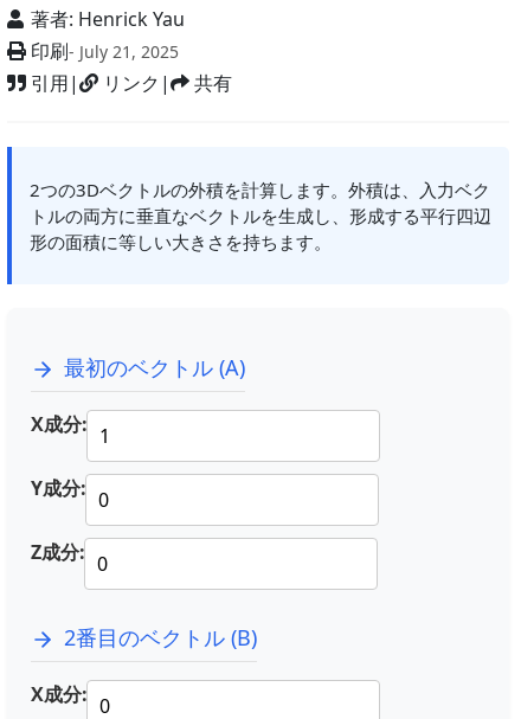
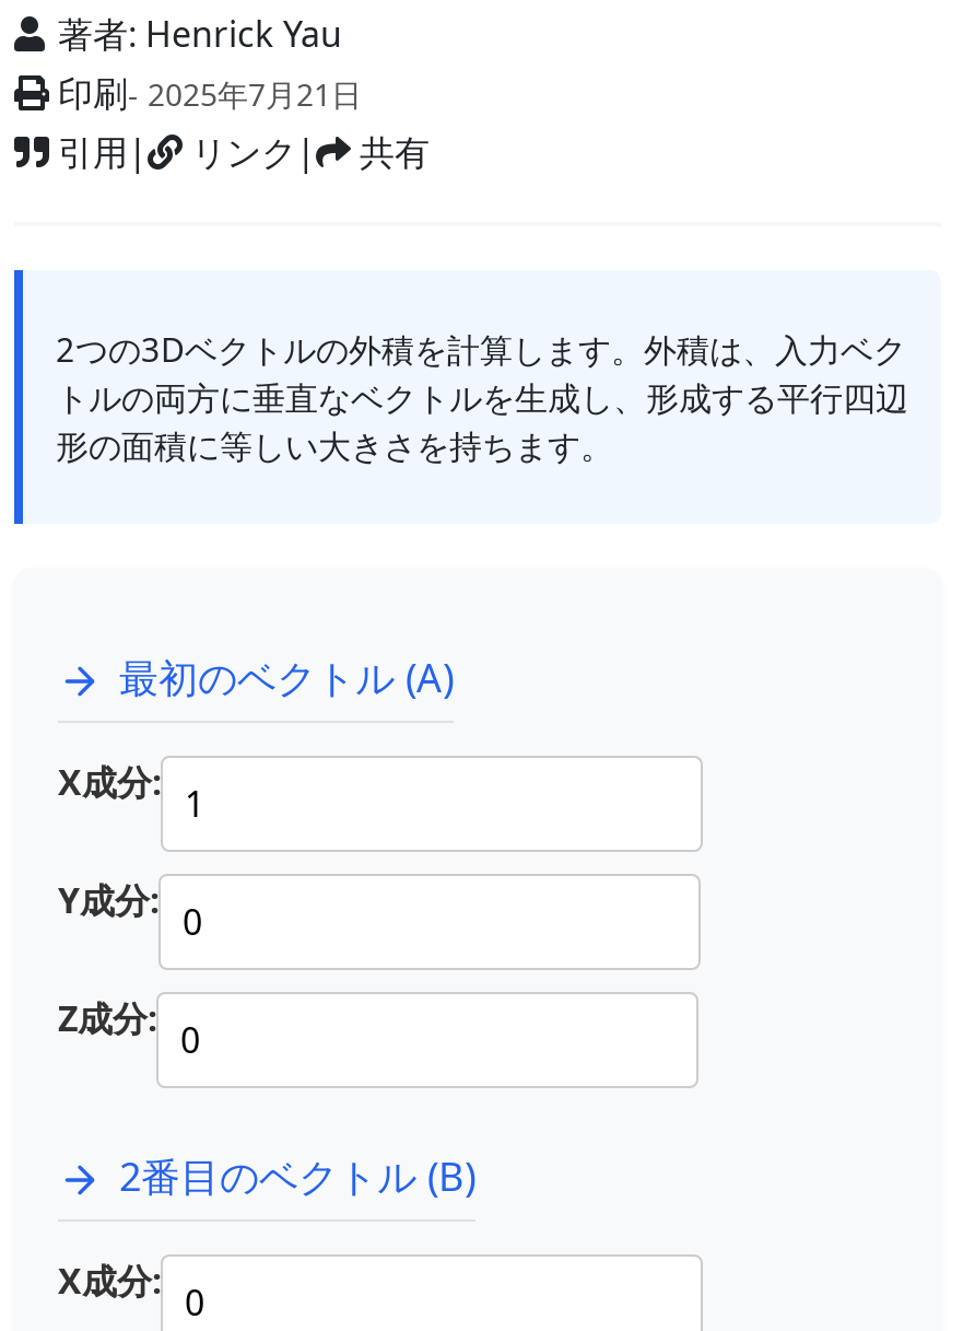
[26,38,179,64] 印刷- July 21, 2025 -> [49,69,362,117] 印刷- 2025年7月21日

